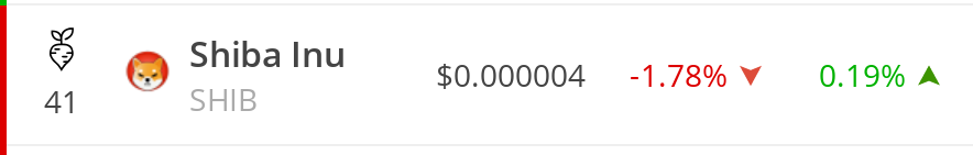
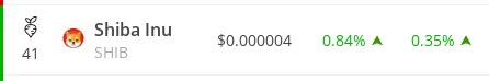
[630,54,737,96] -1.78% -> [322,30,371,50] 0.84%
[819,54,916,96] 0.19% -> [411,30,459,50] 0.35%

